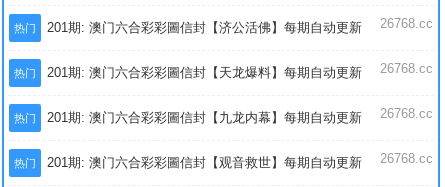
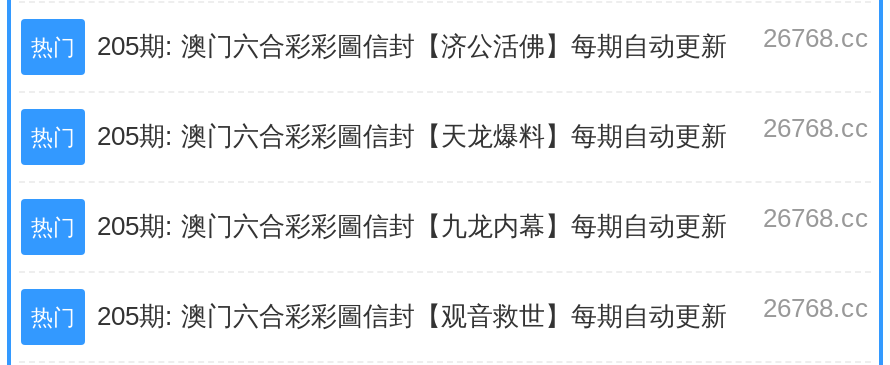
[47,20,362,35] 201期: 澳门六合彩彩圖信封【济公活佛】每期自动更新 -> [97,30,727,60] 205期: 澳门六合彩彩圖信封【济公活佛】每期自动更新
[47,65,362,80] 201期: 澳门六合彩彩圖信封【天龙爆料】每期自动更新 -> [97,120,727,150] 205期: 澳门六合彩彩圖信封【天龙爆料】每期自动更新
[47,110,362,125] 201期: 澳门六合彩彩圖信封【九龙内幕】每期自动更新 -> [97,210,727,240] 205期: 澳门六合彩彩圖信封【九龙内幕】每期自动更新
[47,155,362,170] 201期: 澳门六合彩彩圖信封【观音救世】每期自动更新 -> [97,300,727,330] 205期: 澳门六合彩彩圖信封【观音救世】每期自动更新

